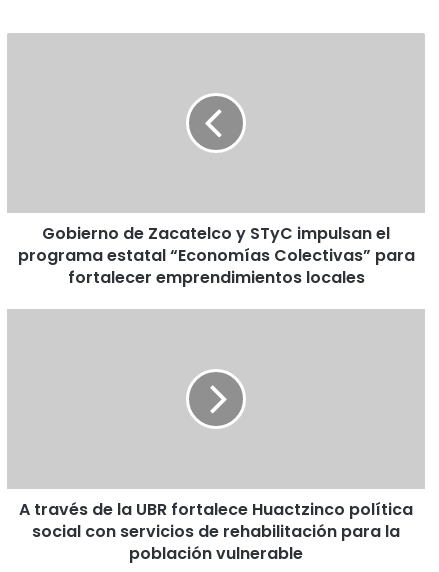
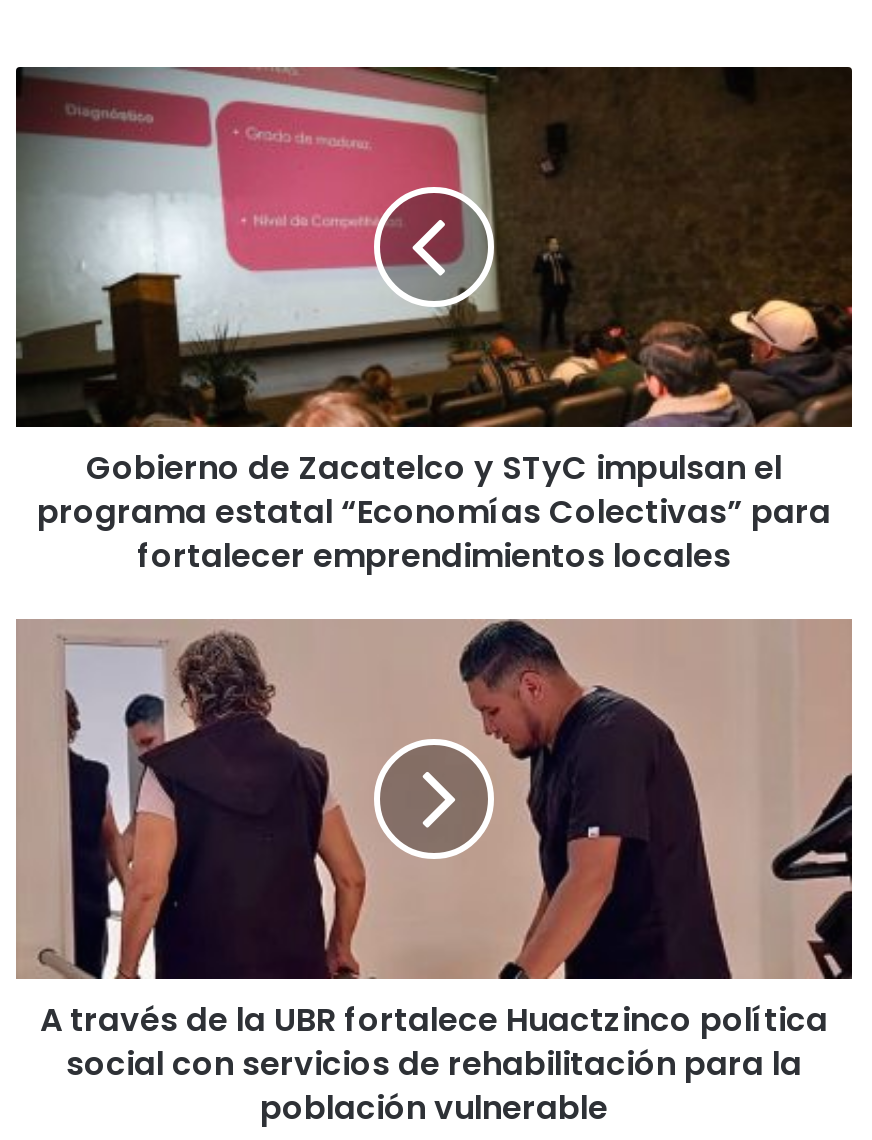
none -> [14,66,854,428] [image]
none -> [16,618,854,980] [image]

